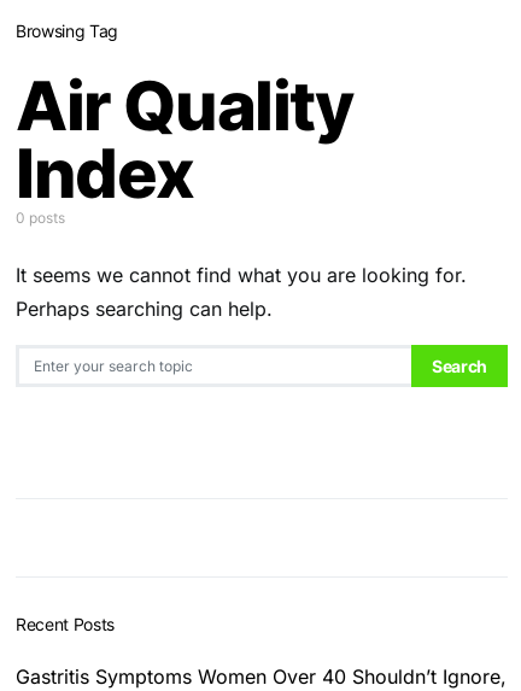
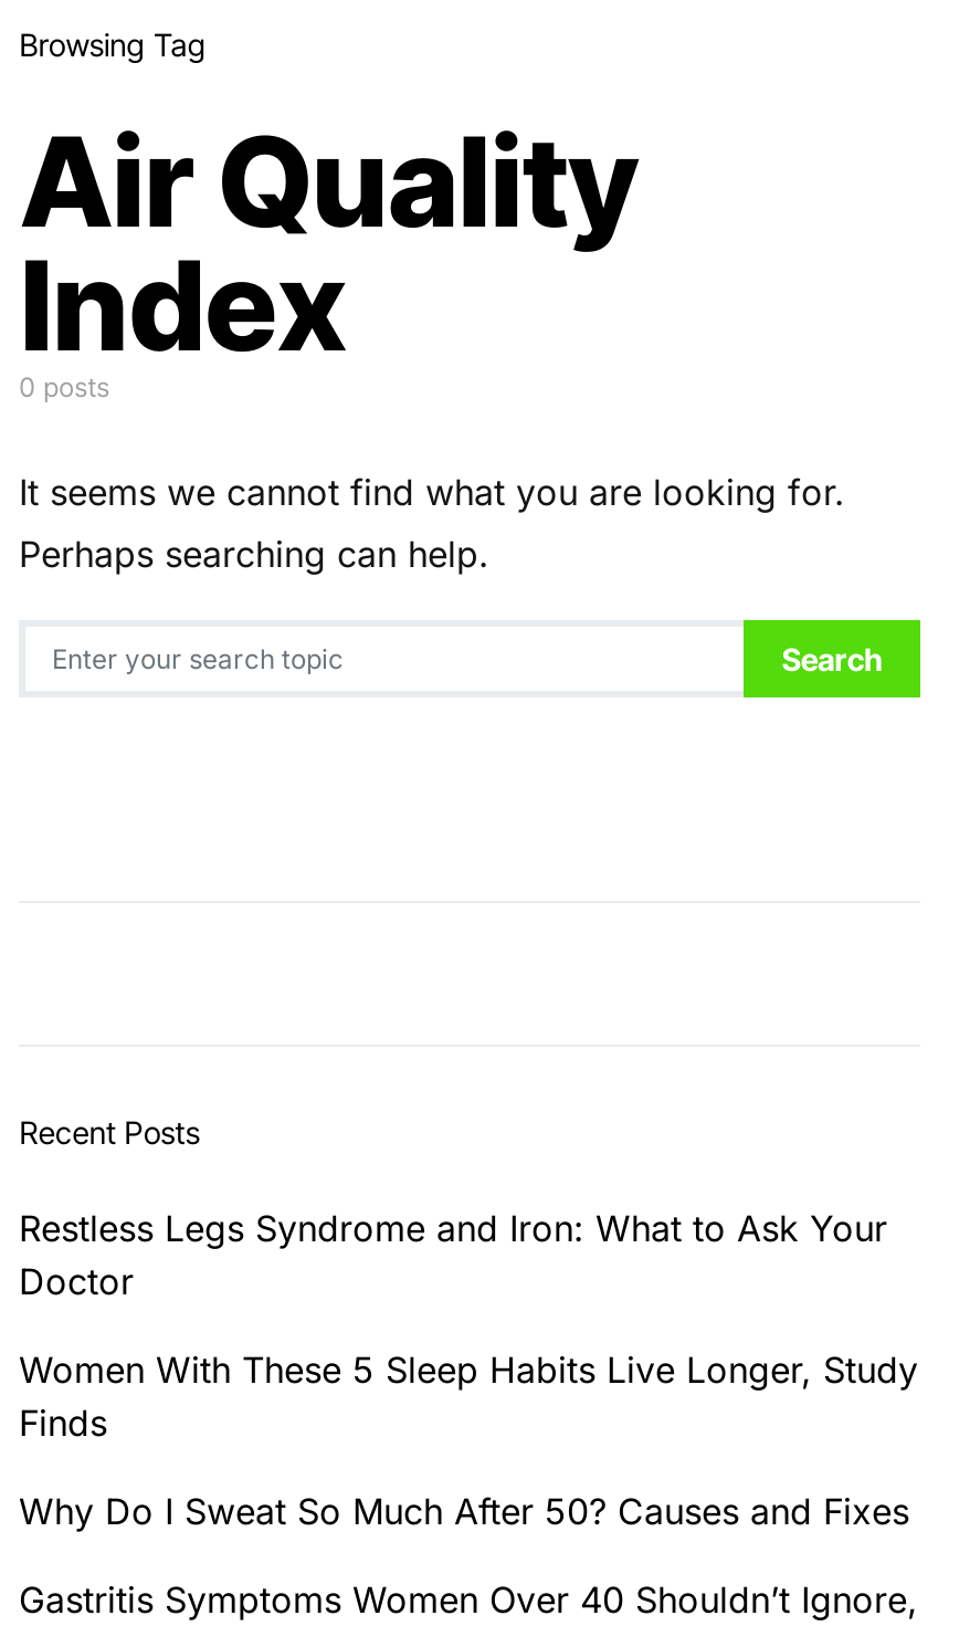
none -> [19,1206,918,1533] Restless Legs Syndrome and Iron: What to Ask Your | Doctor | Women With These 5 Sleep Habits Live Longer, Study | Finds | Why Do I Sweat So Much After 50? Causes and Fixes

